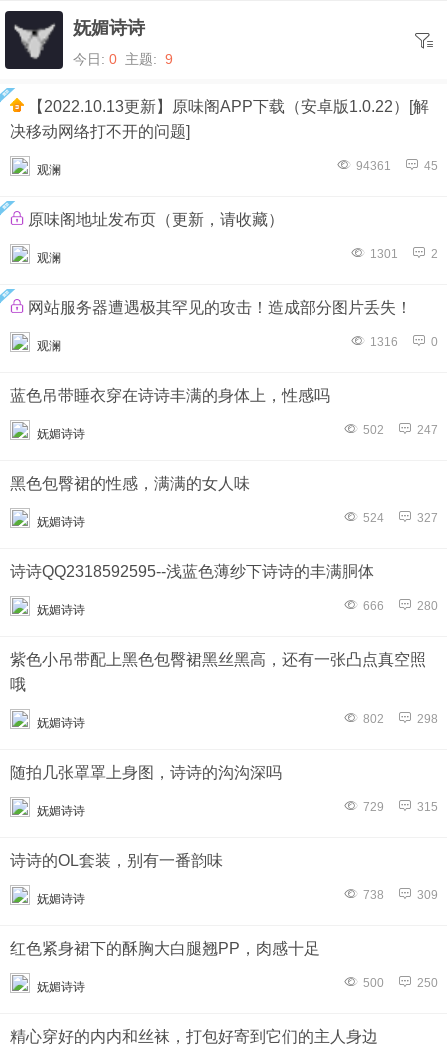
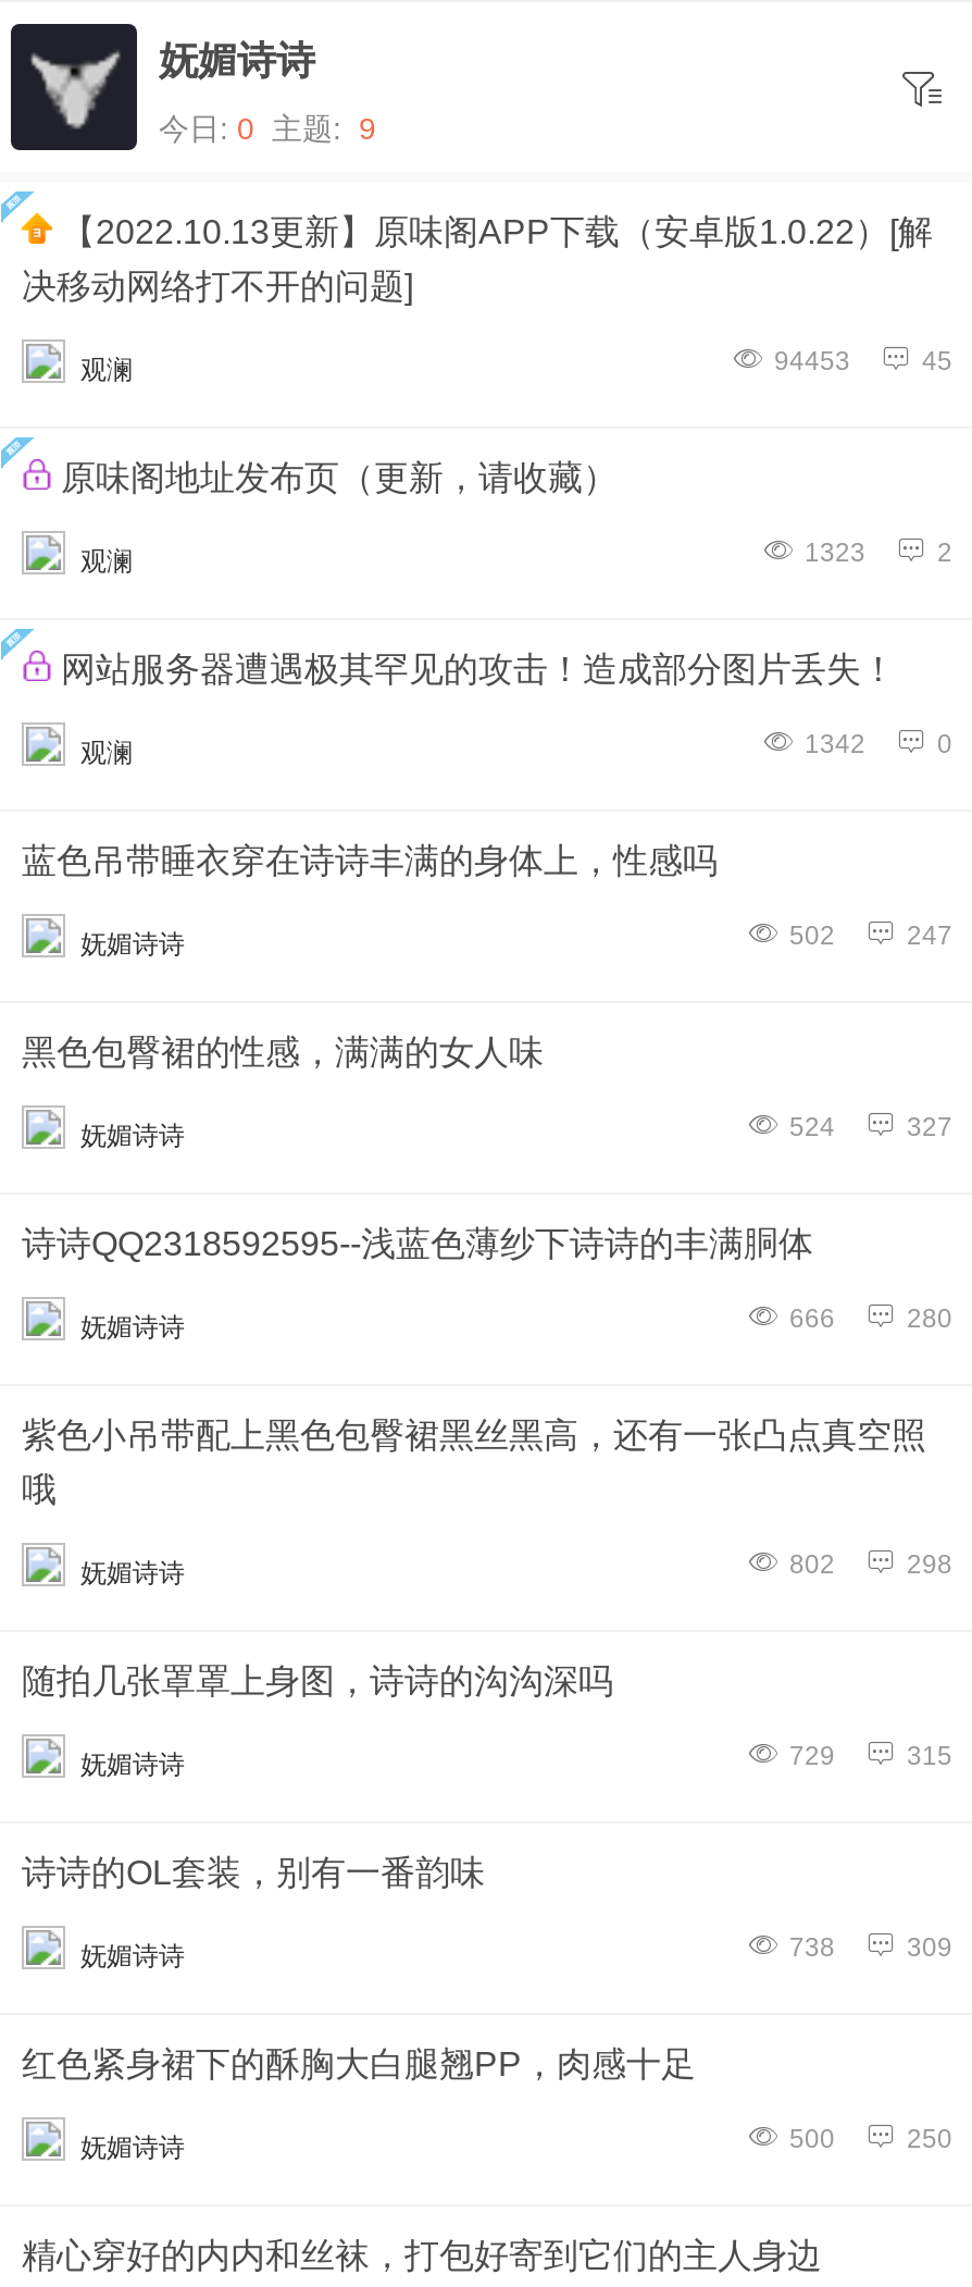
[356,159,391,173] 94361 -> [774,346,850,376] 94453
[370,247,398,261] 1301 -> [805,537,865,568] 1323
[370,335,398,349] 1316 -> [805,729,865,759] 1342

